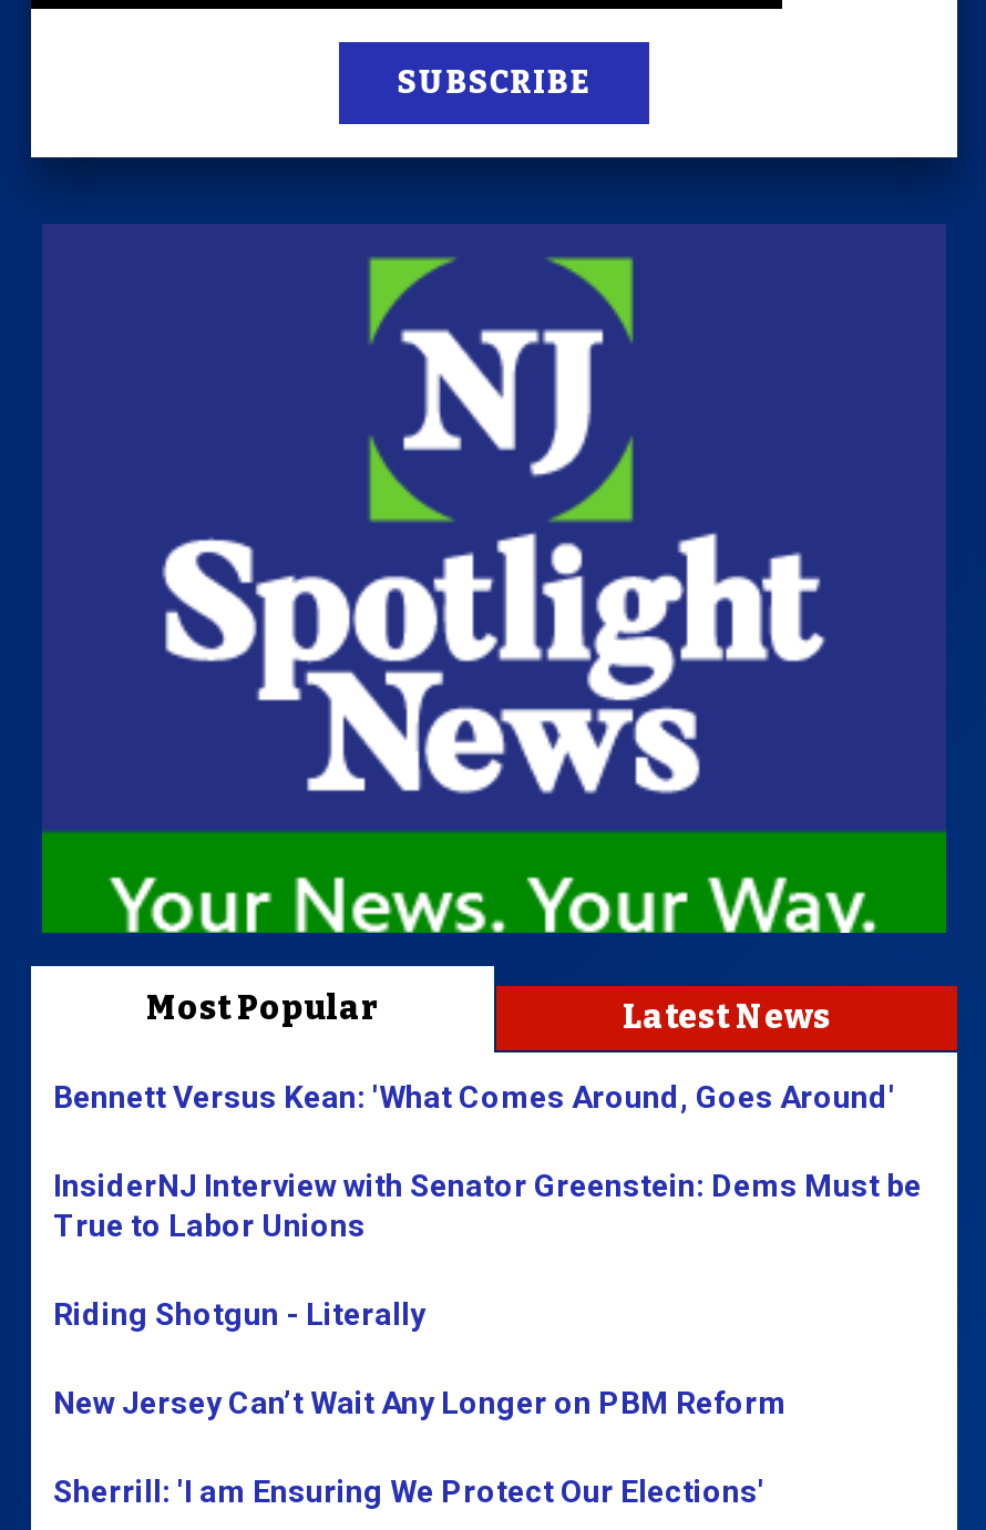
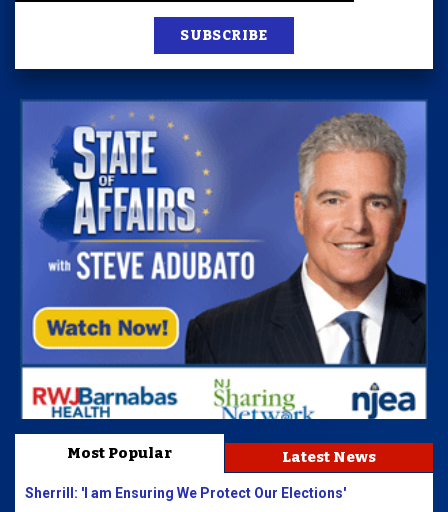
[40,228,948,935] [image] -> [20,100,428,420] [image]
[53,1079,922,1420] Bennett Versus Kean: 'What Comes Around, Goes Around' | InsiderNJ Interview with Senator Greenstein: Dems Must be | True to Labor Unions | Riding Shotgun - Literally | New Jersey Can’t Wait Any Longer on PBM Reform -> none

